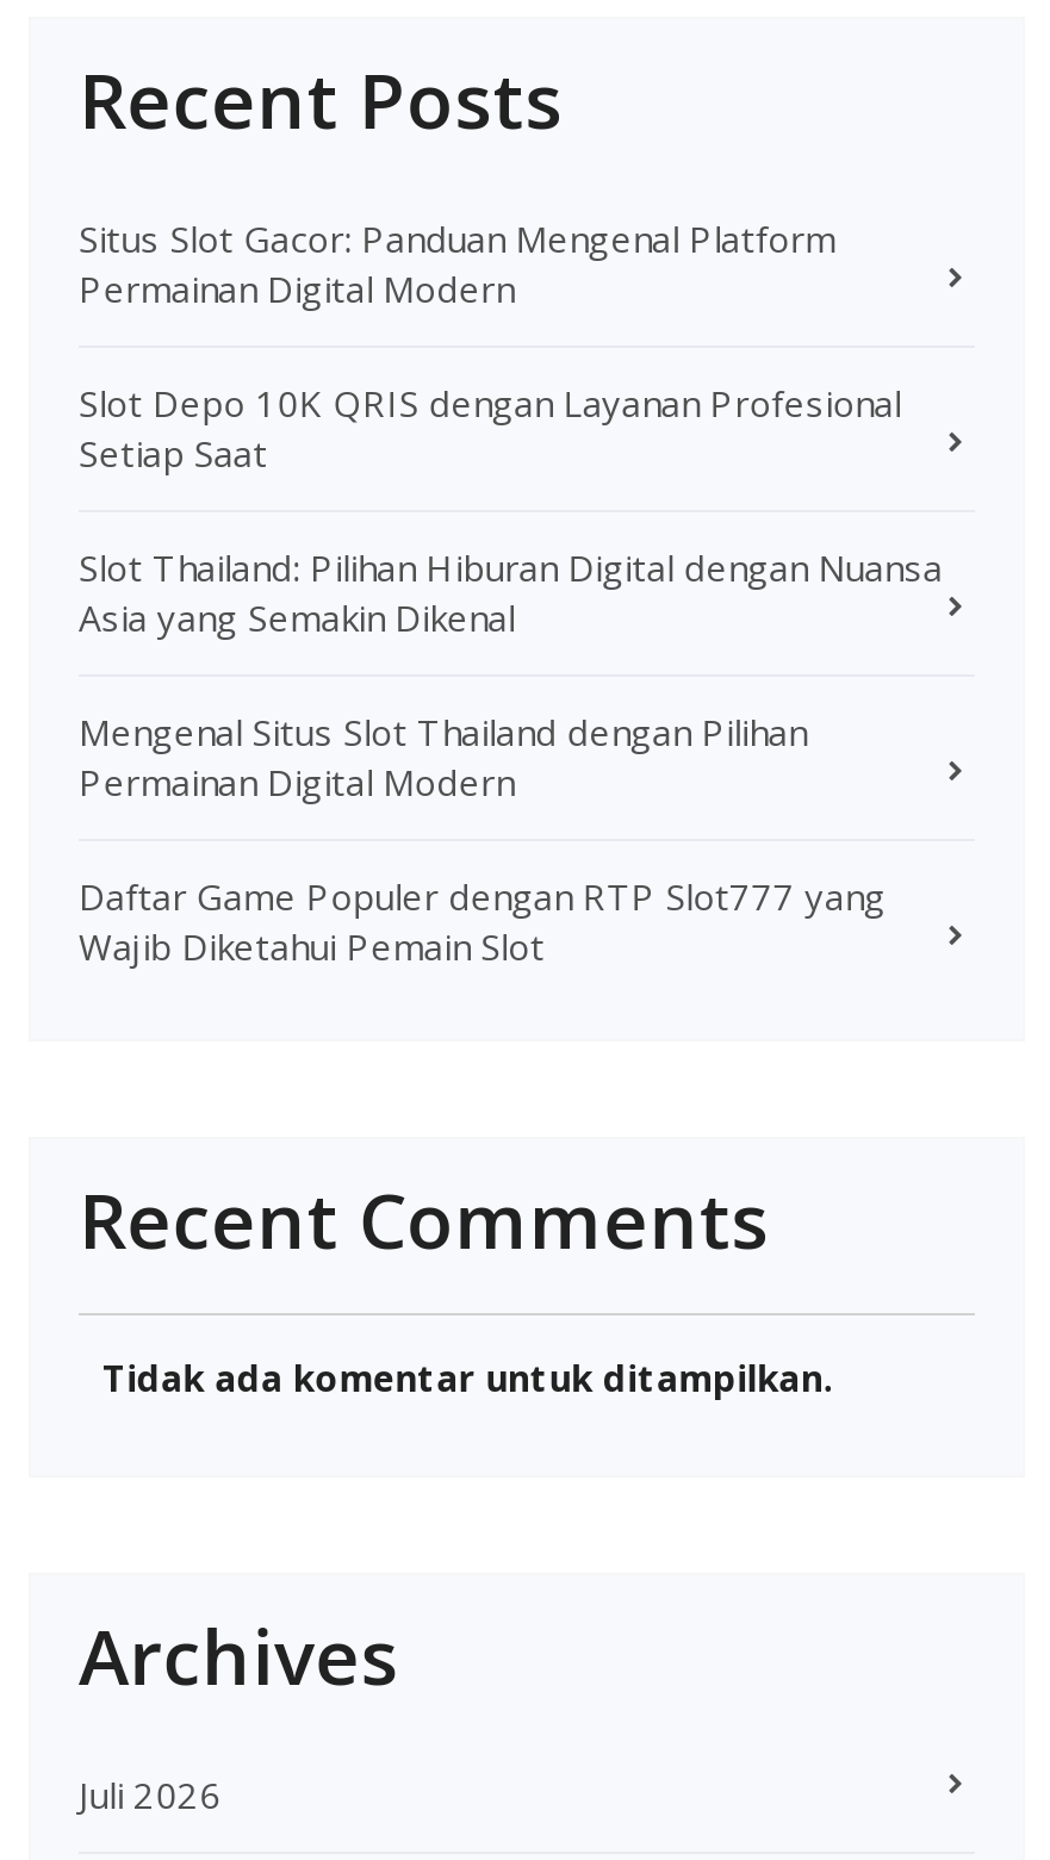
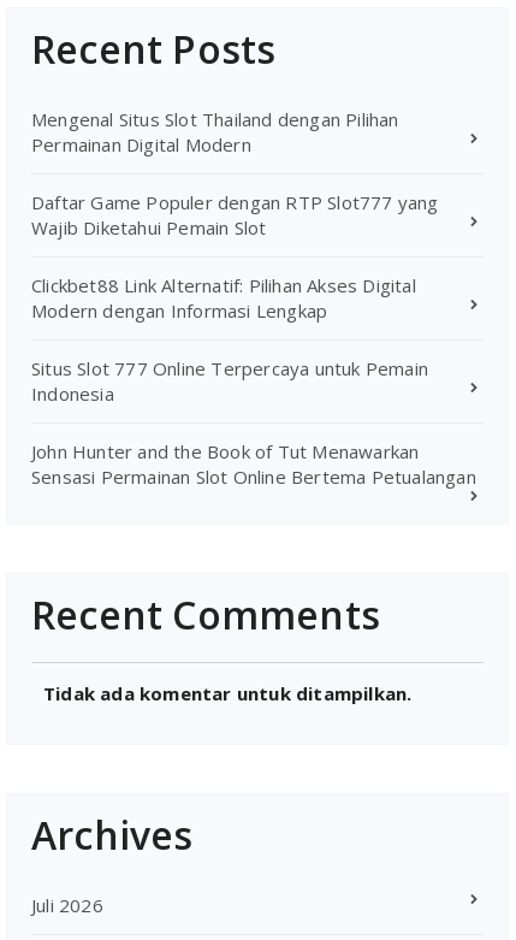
[79,214,942,641] Situs Slot Gacor: Panduan Mengenal Platform | Permainan Digital Modern | Slot Depo 10K QRIS dengan Layanan Profesional | Setiap Saat | Slot Thailand: Pilihan Hiburan Digital dengan Nuansa | Asia yang Semakin Dikenal -> none
moved [79,707,886,969] -> [31,107,439,239]: Mengenal Situs Slot Thailand dengan Pilihan | Permainan Digital Modern | Daftar Game Populer dengan RTP Slot777 yang | Wajib Diketahui Pemain Slot
none -> [31,273,476,488] Clickbet88 Link Alternatif: Pilihan Akses Digital | Modern dengan Informasi Lengkap | Situs Slot 777 Online Terpercaya untuk Pemain | Indonesia | John Hunter and the Book of Tut Menawarkan | Sensasi Permainan Slot Online Bertema Petualangan

